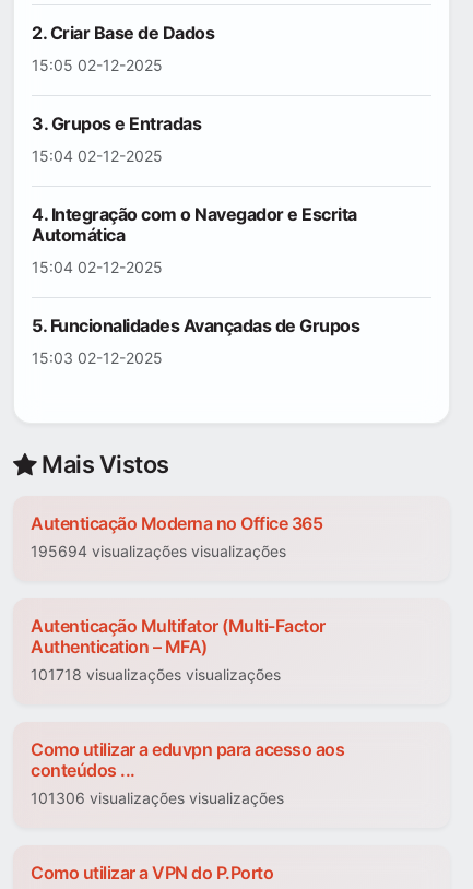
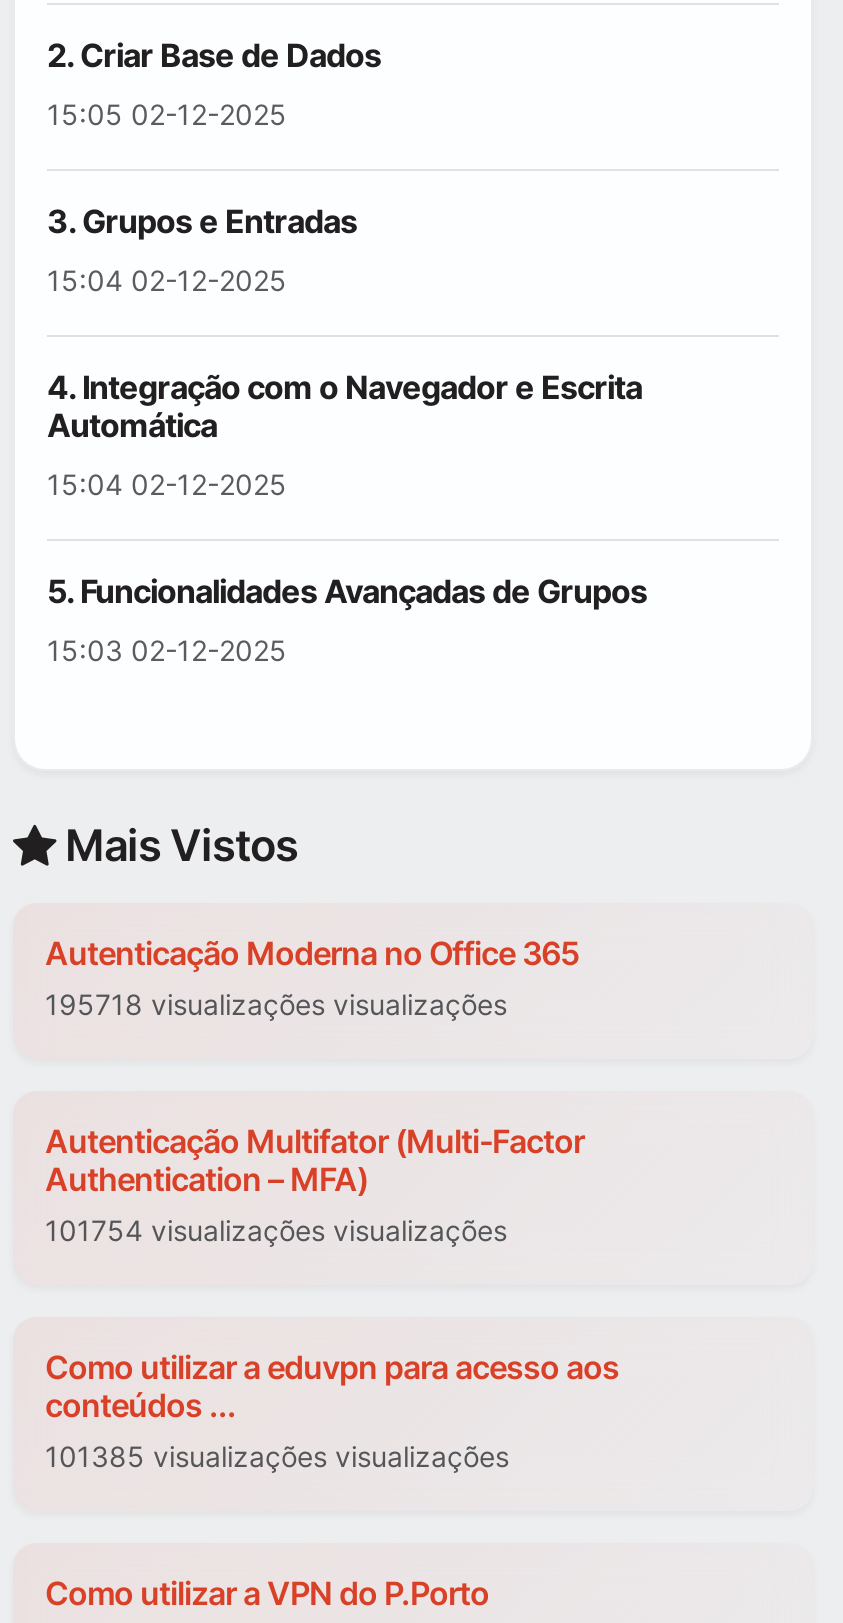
[31,542,286,561] 195694 visualizações visualizações -> [45,988,507,1022] 195718 visualizações visualizações
[31,666,281,684] 101718 visualizações visualizações -> [45,1214,507,1248] 101754 visualizações visualizações
[31,789,284,808] 101306 visualizações visualizações -> [45,1440,509,1474] 101385 visualizações visualizações

